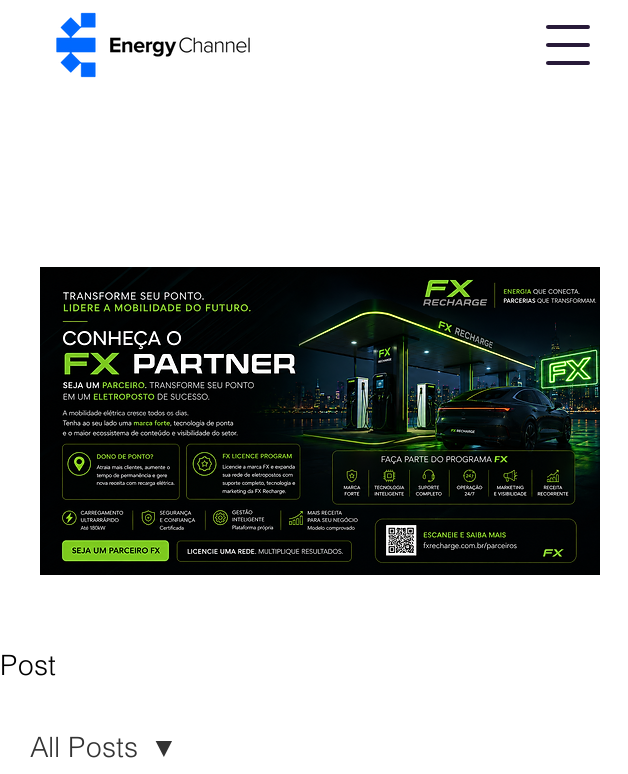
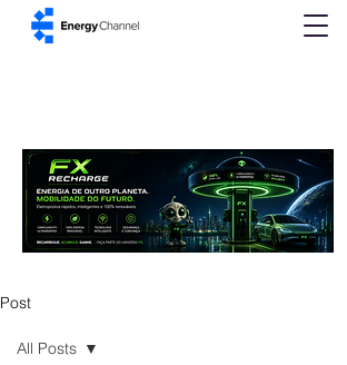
[60,271,600,575] [image] -> [26,152,333,254] [image]

